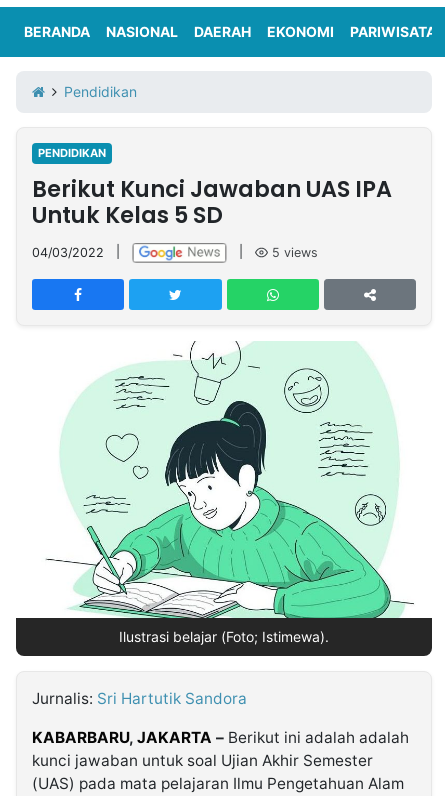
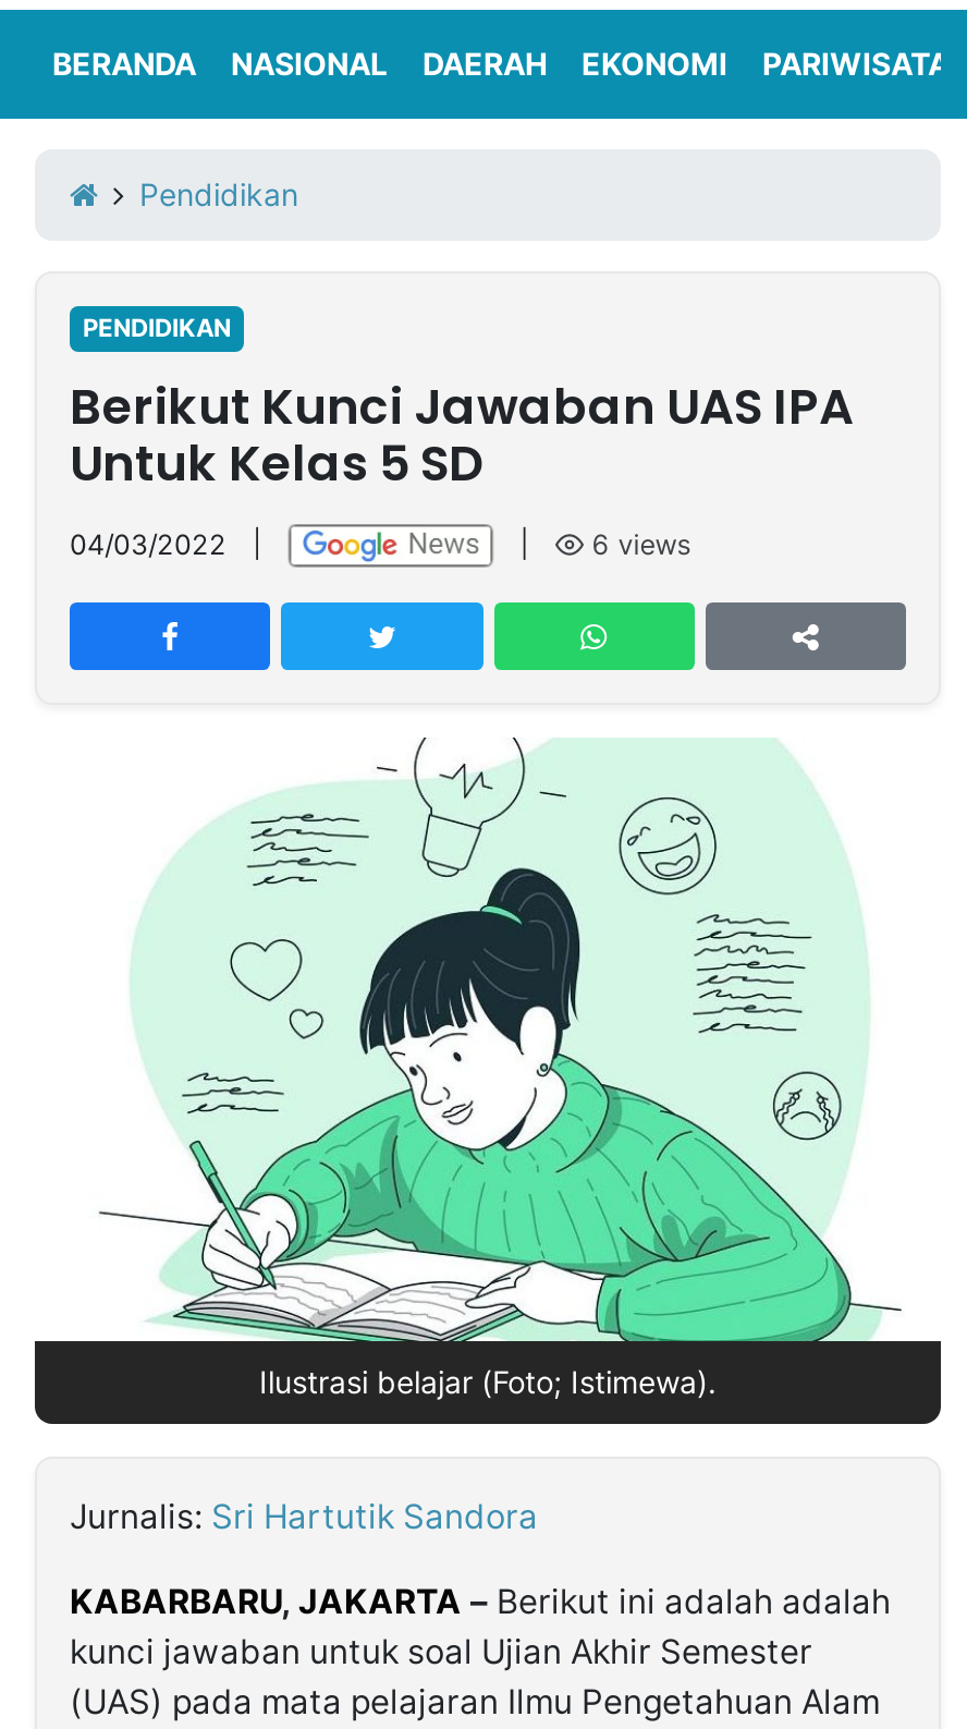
[272,245,318,260] 5 views -> [592,528,692,560] 6 views

